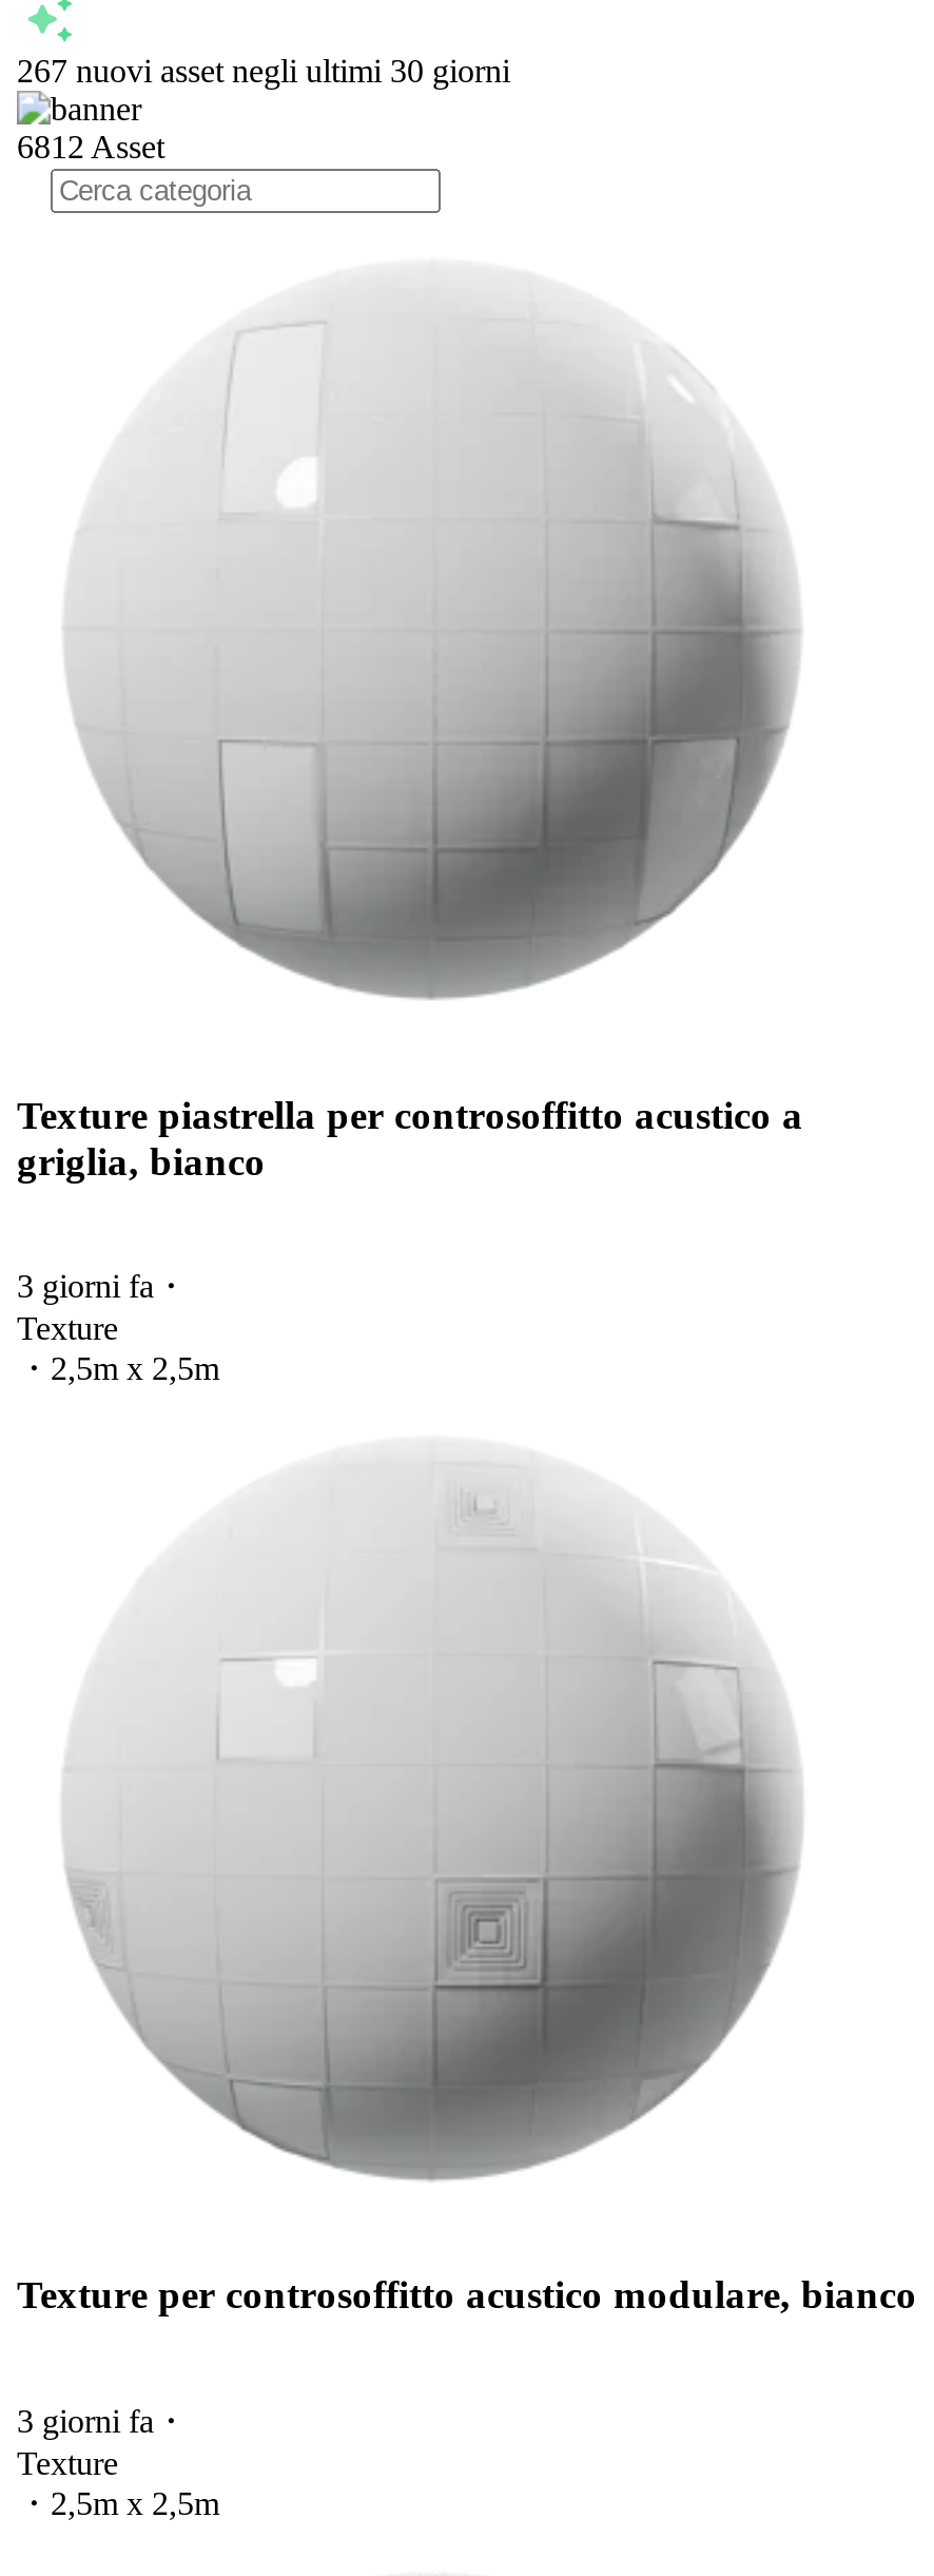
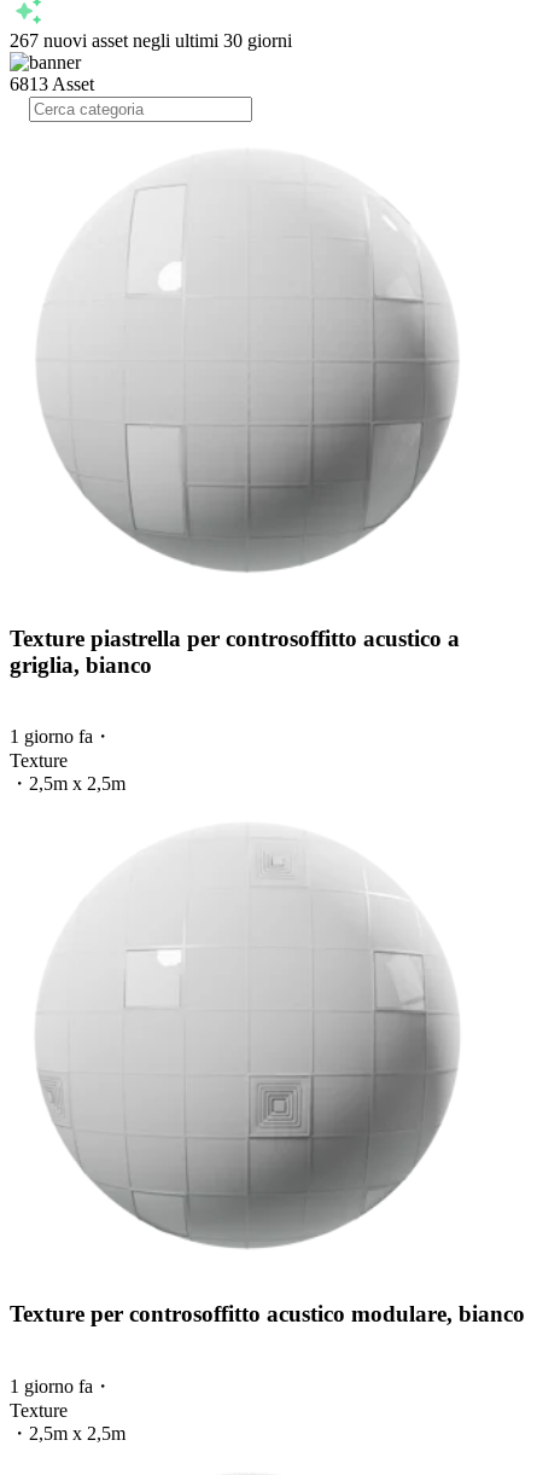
[17,128,164,164] 6812 Asset -> [10,73,94,94] 6813 Asset
[17,1268,188,1304] 3 giorni fa・ -> [10,726,112,747] 1 giorno fa・
[17,2402,188,2438] 3 giorni fa・ -> [10,1376,112,1396] 1 giorno fa・

